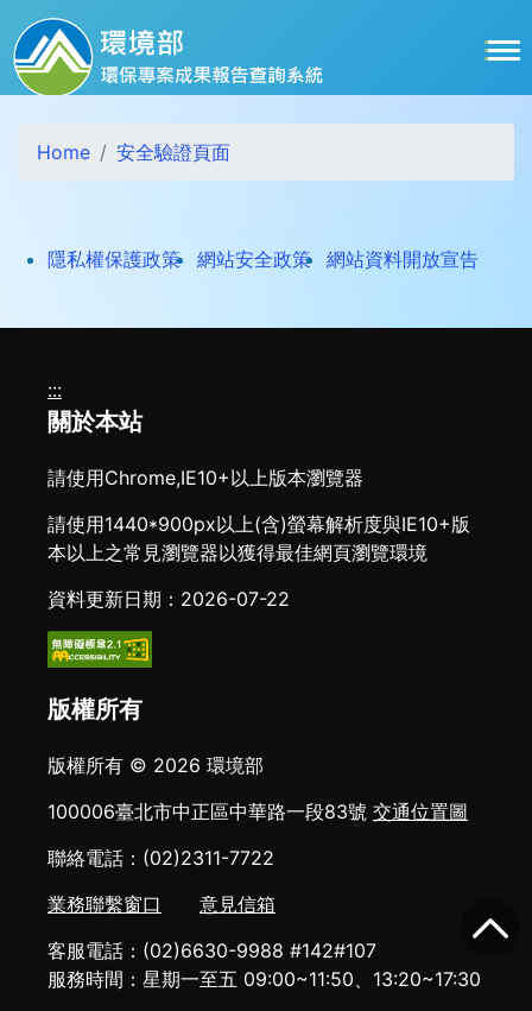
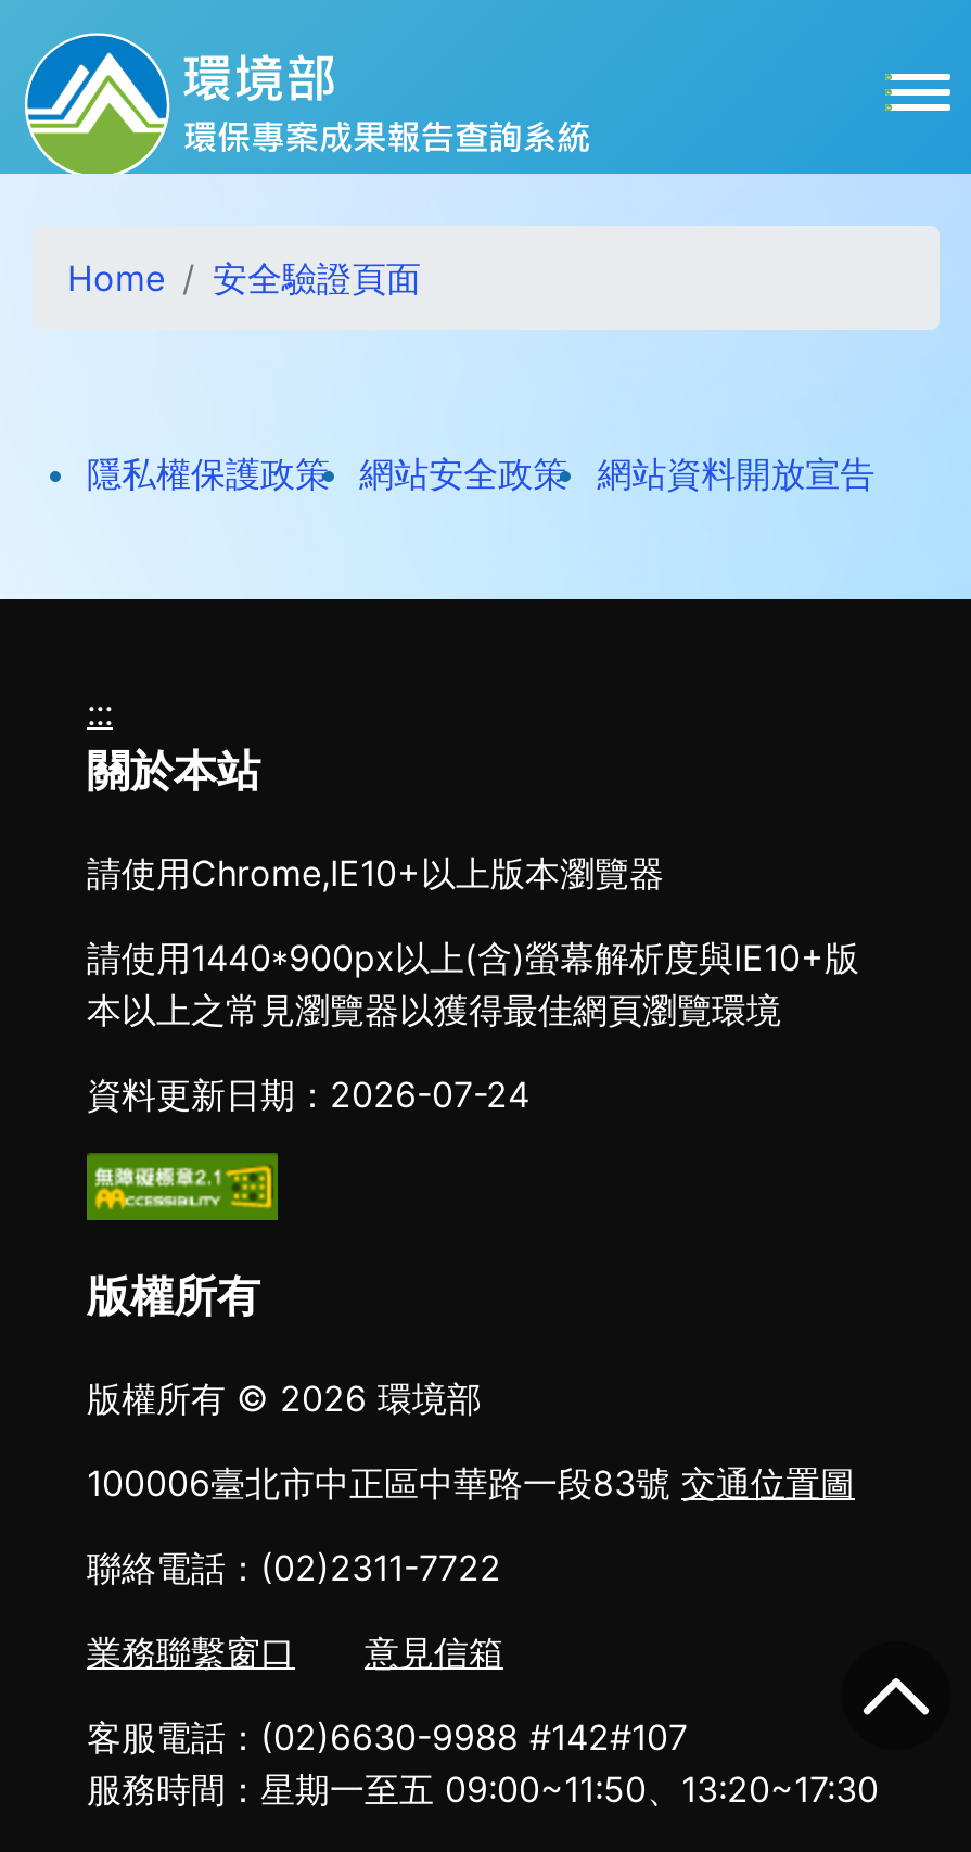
[47,587,290,611] 資料更新日期：2026-07-22 -> [87,1073,529,1116] 資料更新日期：2026-07-24

